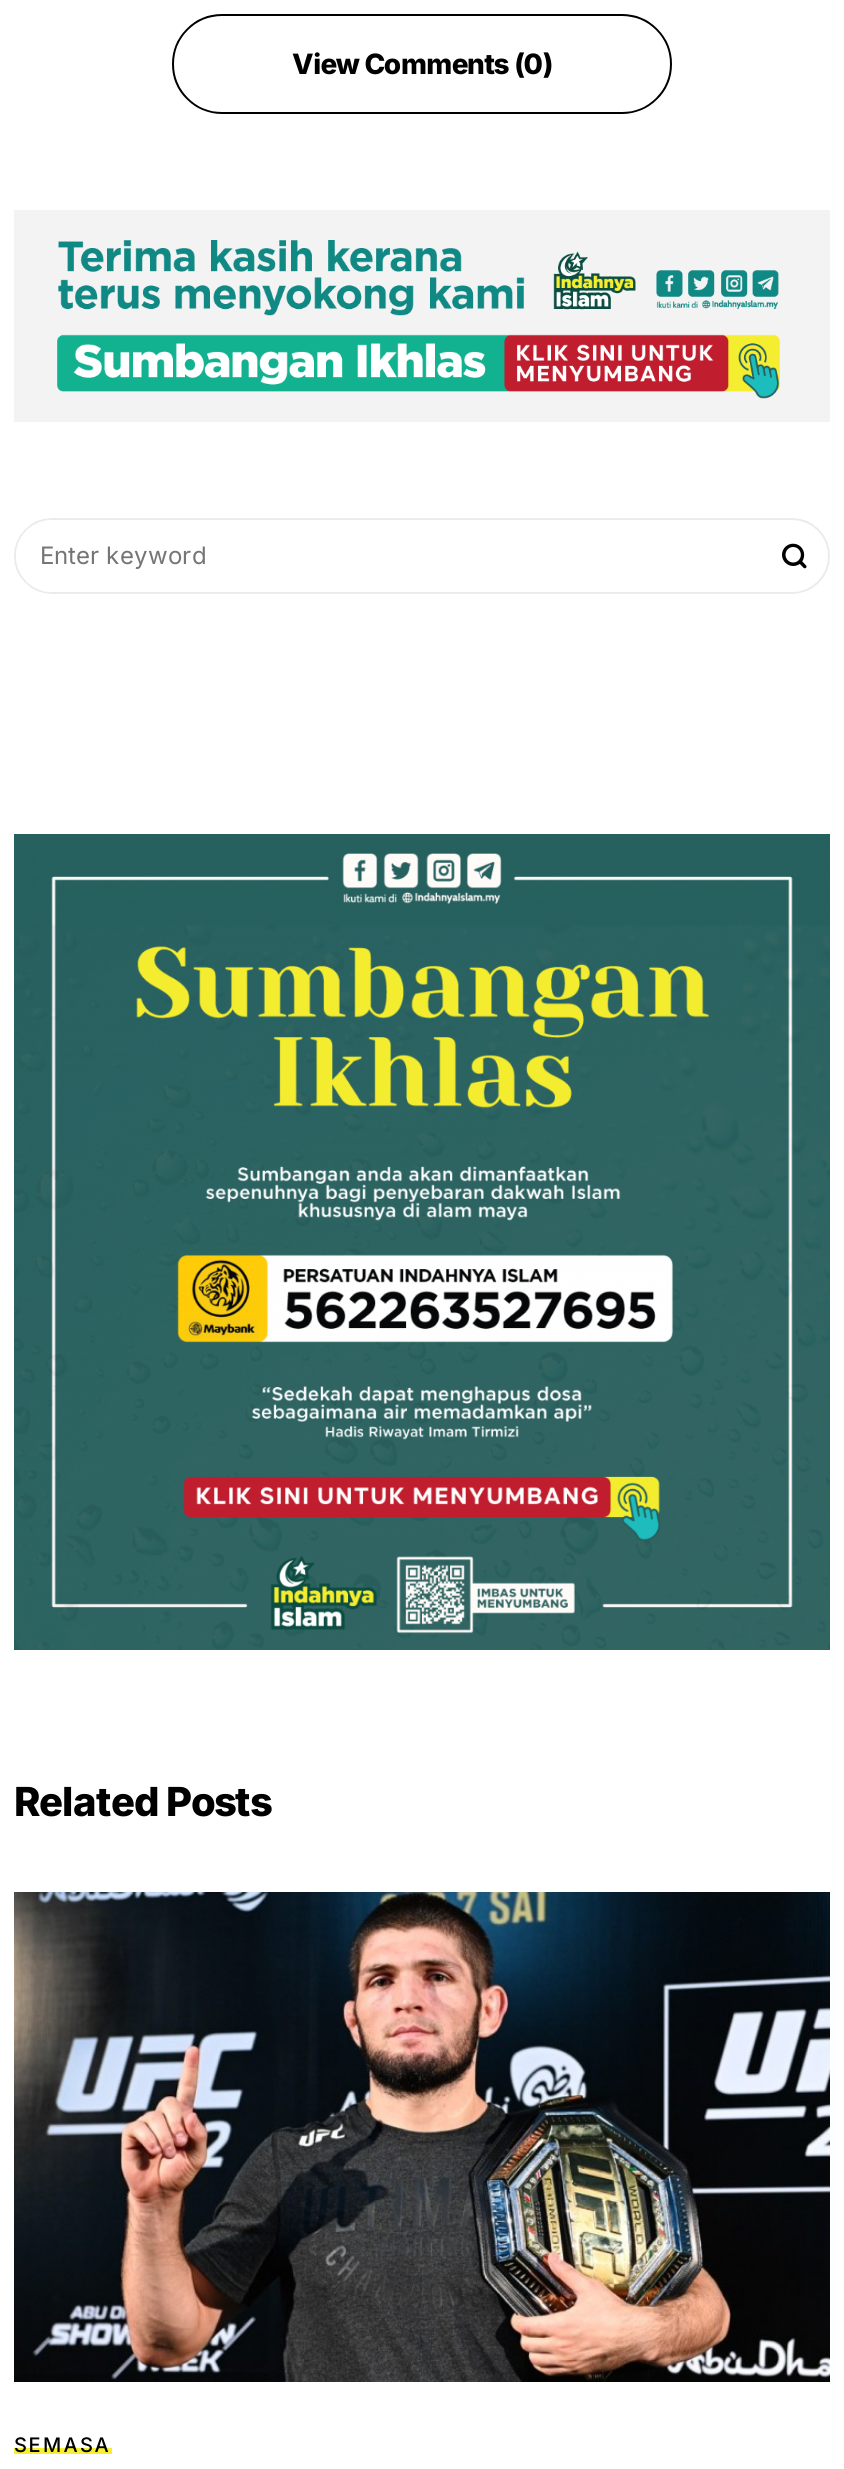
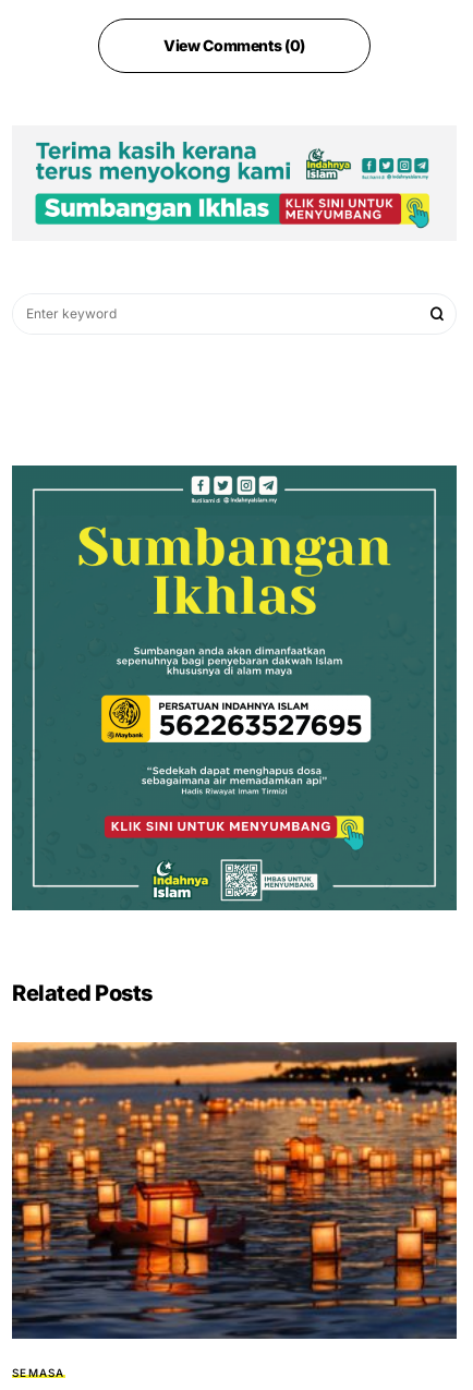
[12,1890,832,2382] [image] -> [11,1041,458,1339] [image]

